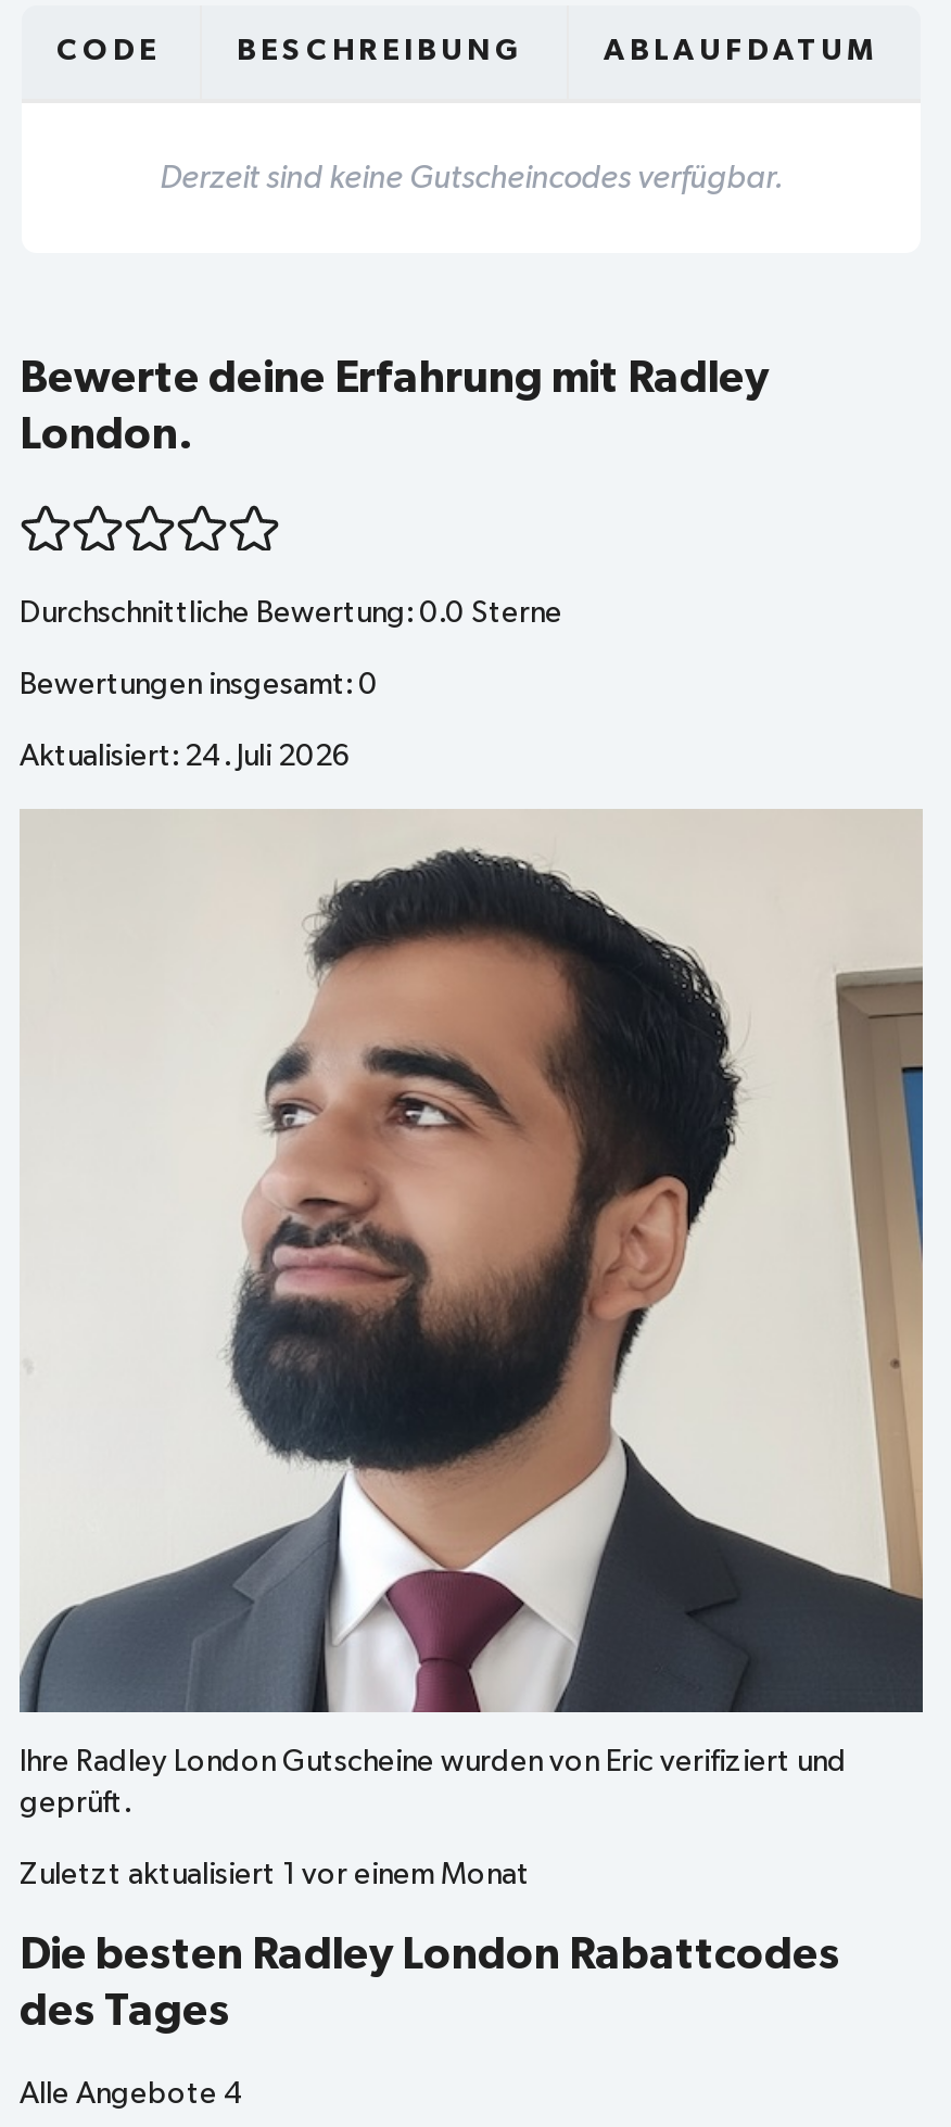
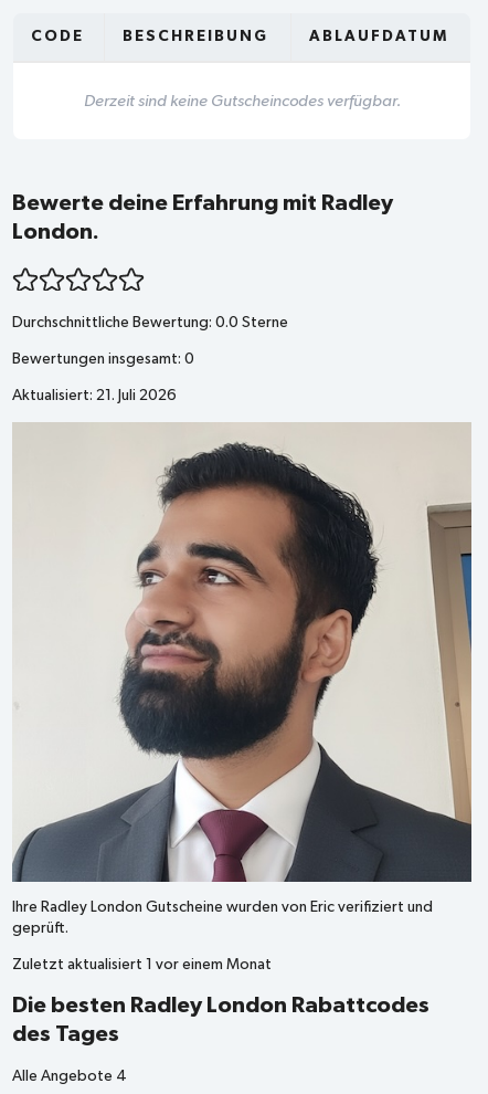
[20,742,352,772] Aktualisiert: 24. Juli 2026 -> [12,388,177,404] Aktualisiert: 21. Juli 2026

